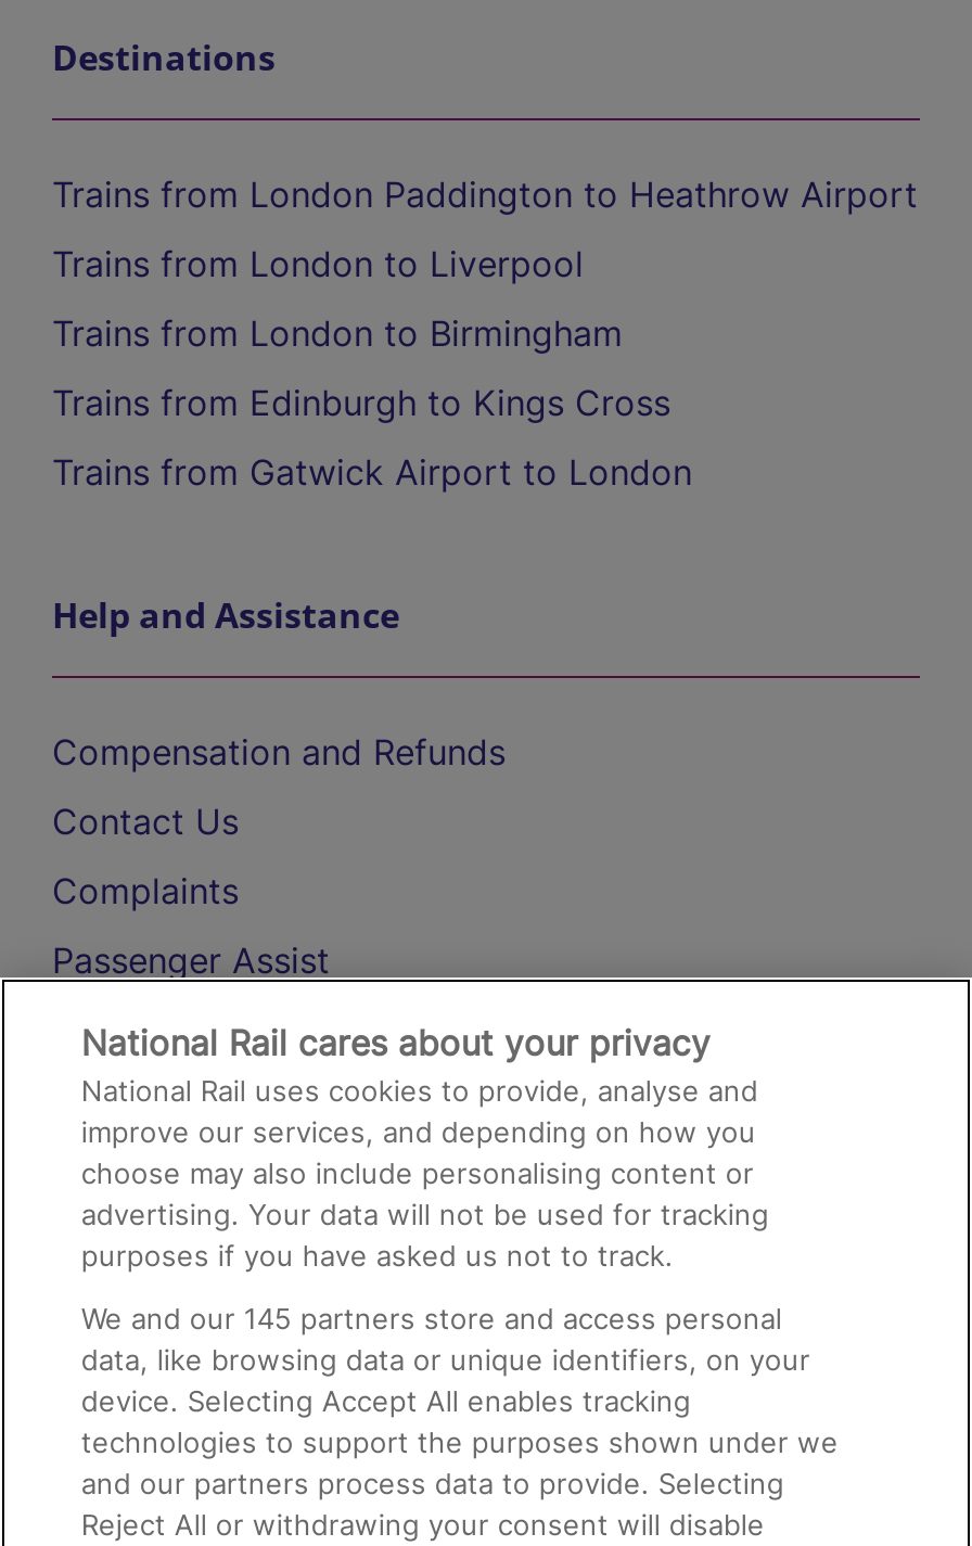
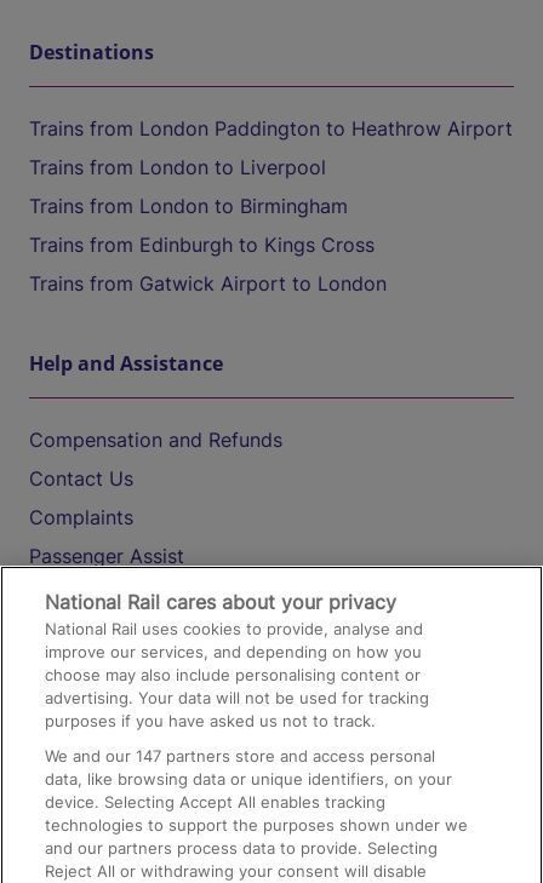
[81,1301,782,1336] We and our 145 partners store and access personal -> [45,746,436,766] We and our 147 partners store and access personal

